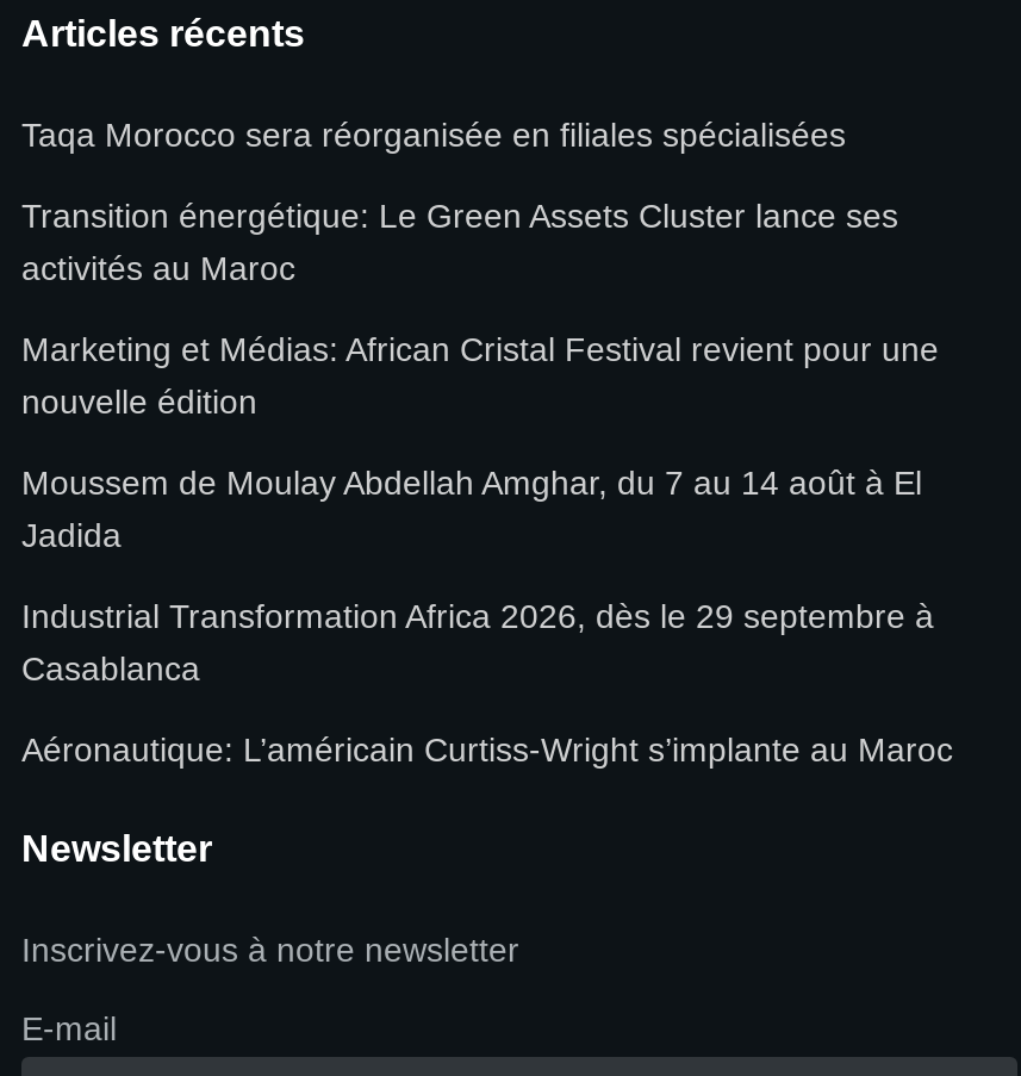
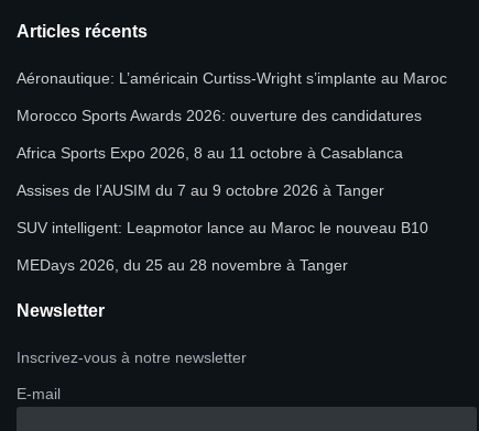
[21,116,939,688] Taqa Morocco sera réorganisée en filiales spécialisées | Transition énergétique: Le Green Assets Cluster lance ses | activités au Maroc | Marketing et Médias: African Cristal Festival revient pour une | nouvelle édition | Moussem de Moulay Abdellah Amghar, du 7 au 14 août à El | Jadida | Industrial Transformation Africa 2026, dès le 29 septembre à | Casablanca -> none
moved [21,731,953,769] -> [17,69,447,87]: Aéronautique: L’américain Curtiss-Wright s’implante au Maroc
none -> [17,107,428,274] Morocco Sports Awards 2026: ouverture des candidatures | Africa Sports Expo 2026, 8 au 11 octobre à Casablanca | Assises de l’AUSIM du 7 au 9 octobre 2026 à Tanger | SUV intelligent: Leapmotor lance au Maroc le nouveau B10 | MEDays 2026, du 25 au 28 novembre à Tanger

